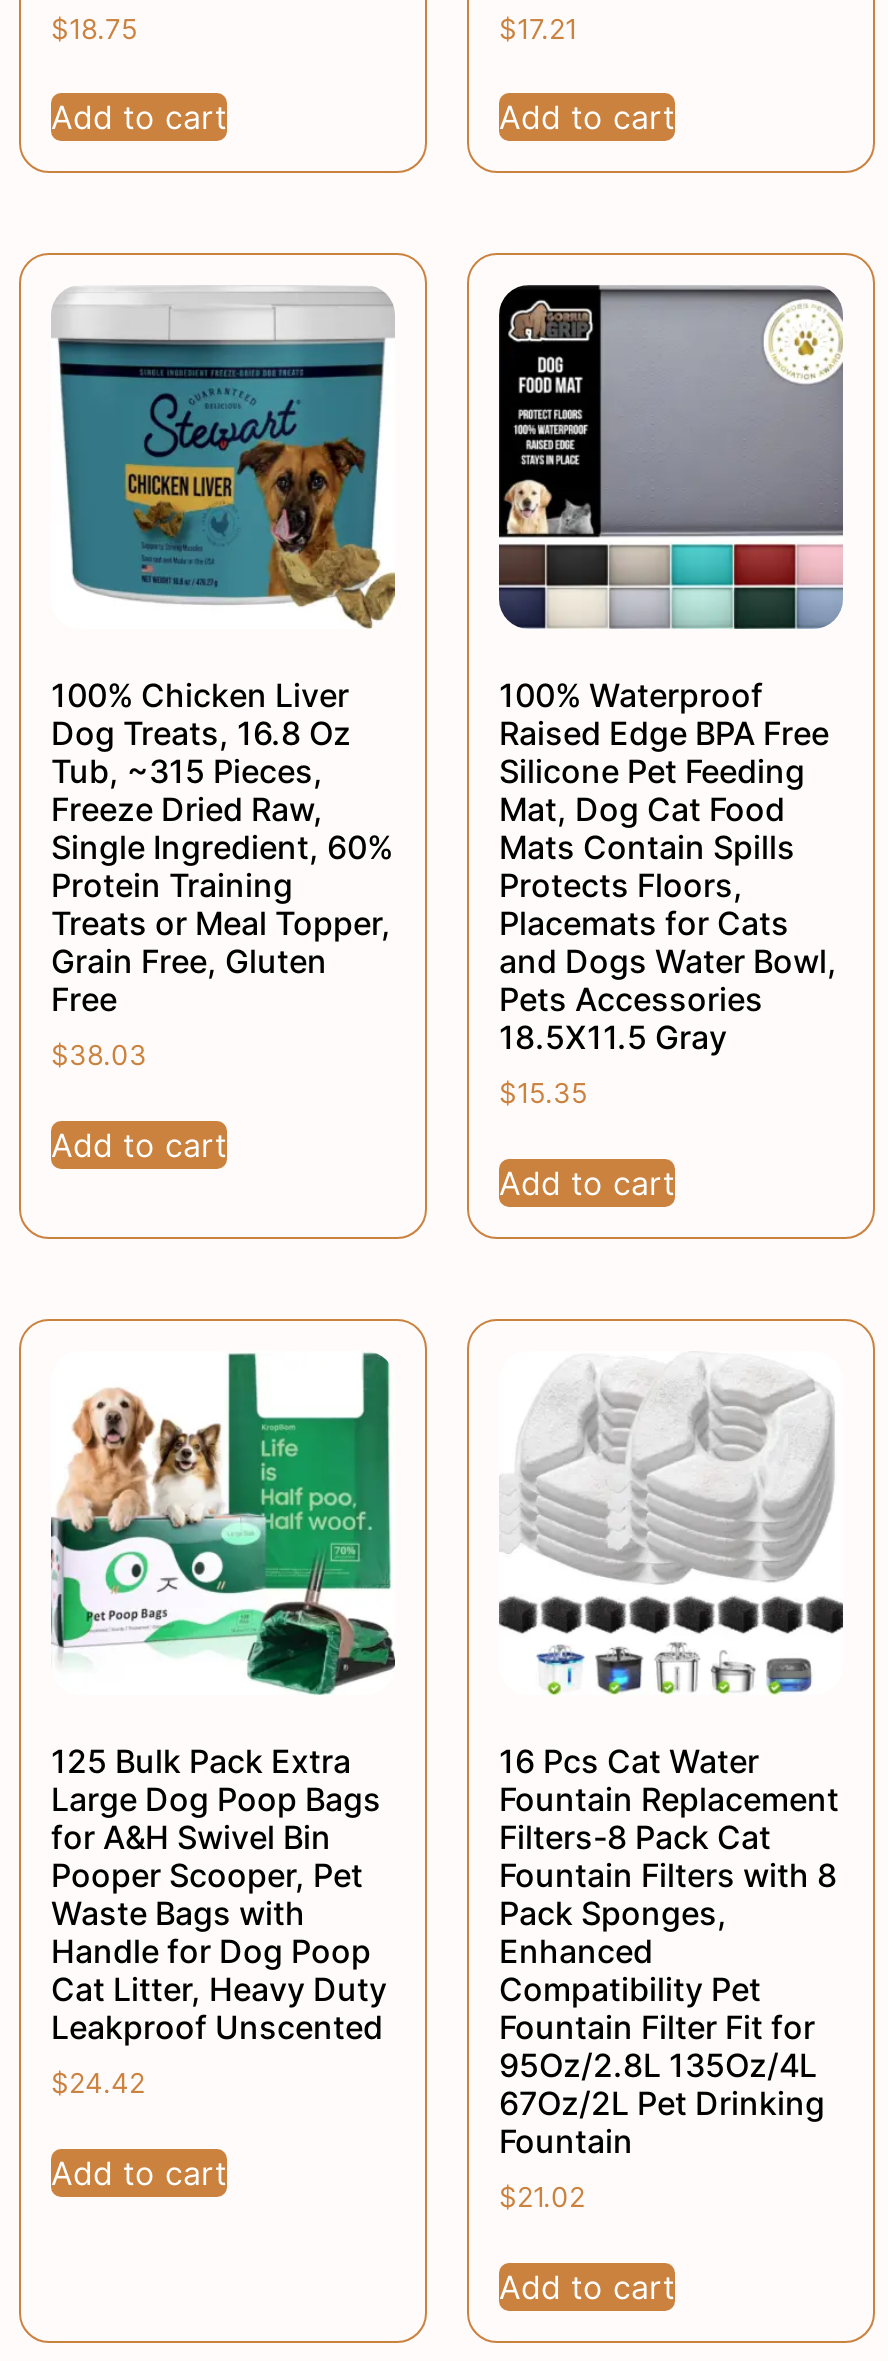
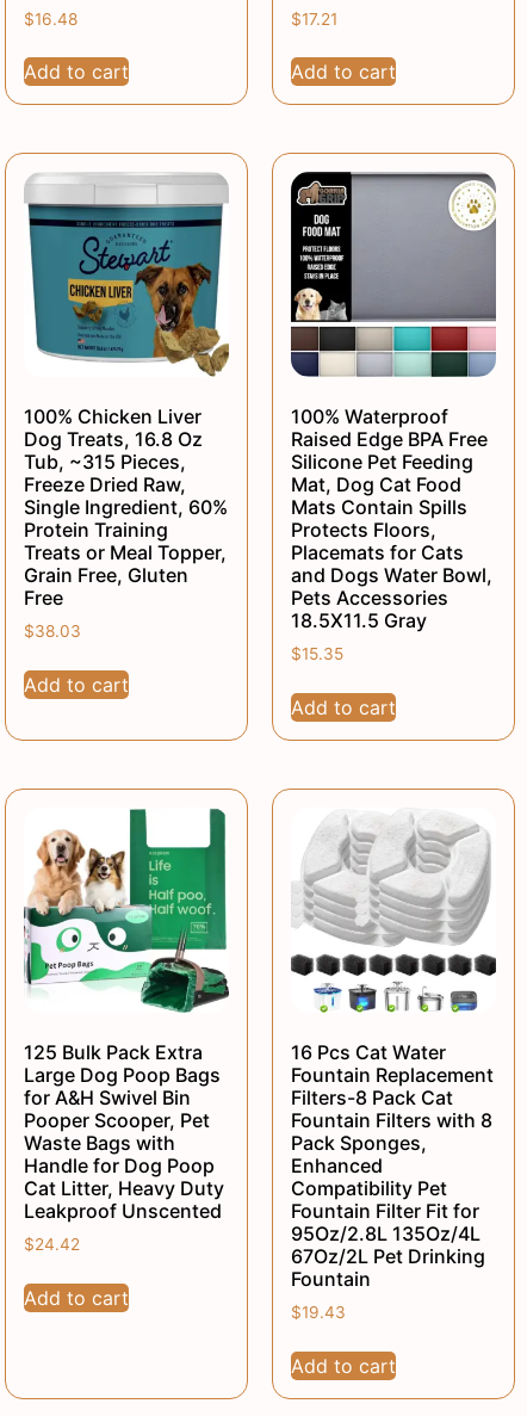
[51,12,137,44] $18.75 -> [24,9,77,28] $16.48
[499,2181,585,2213] $21.02 -> [291,1303,346,1322] $19.43

